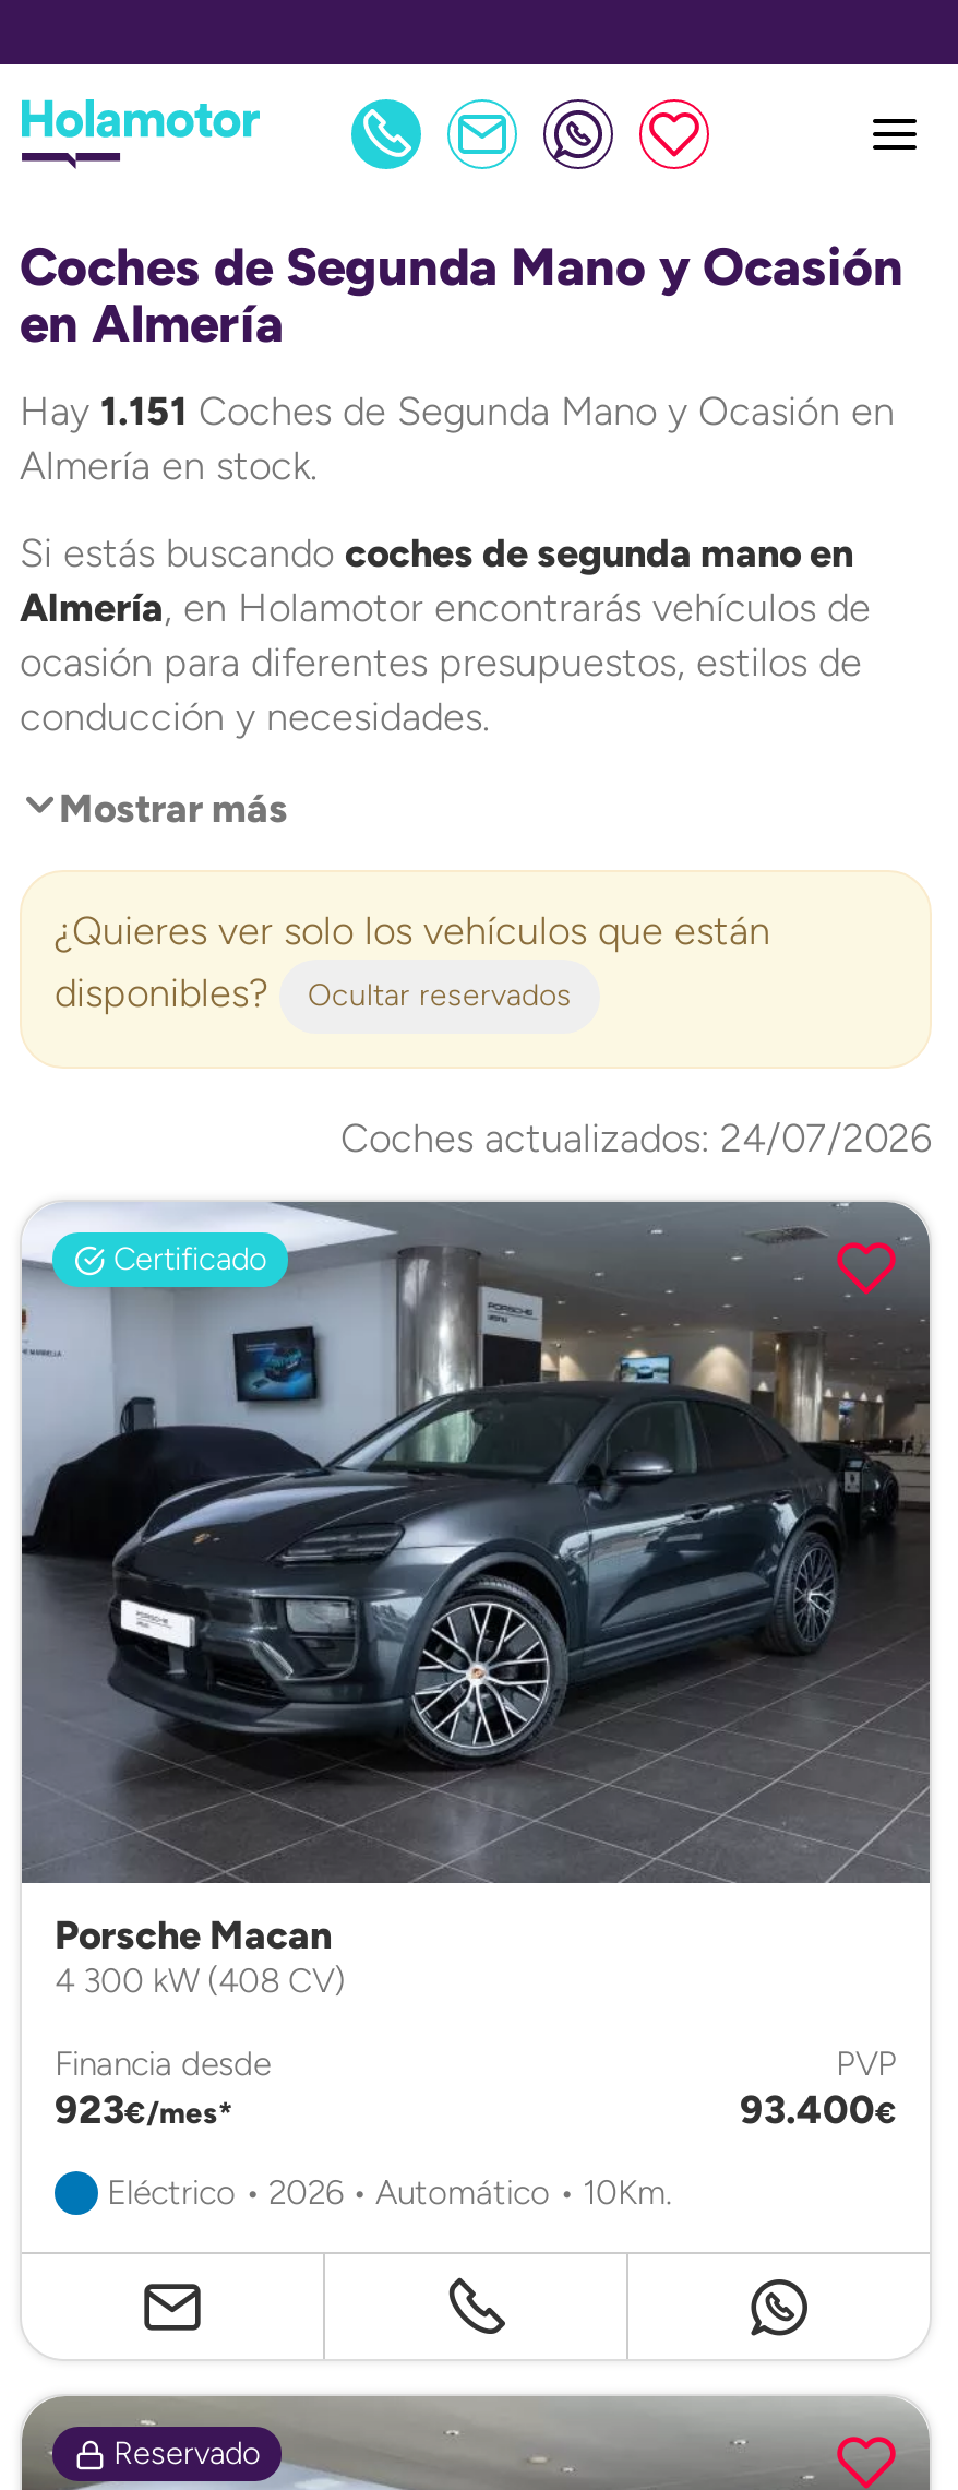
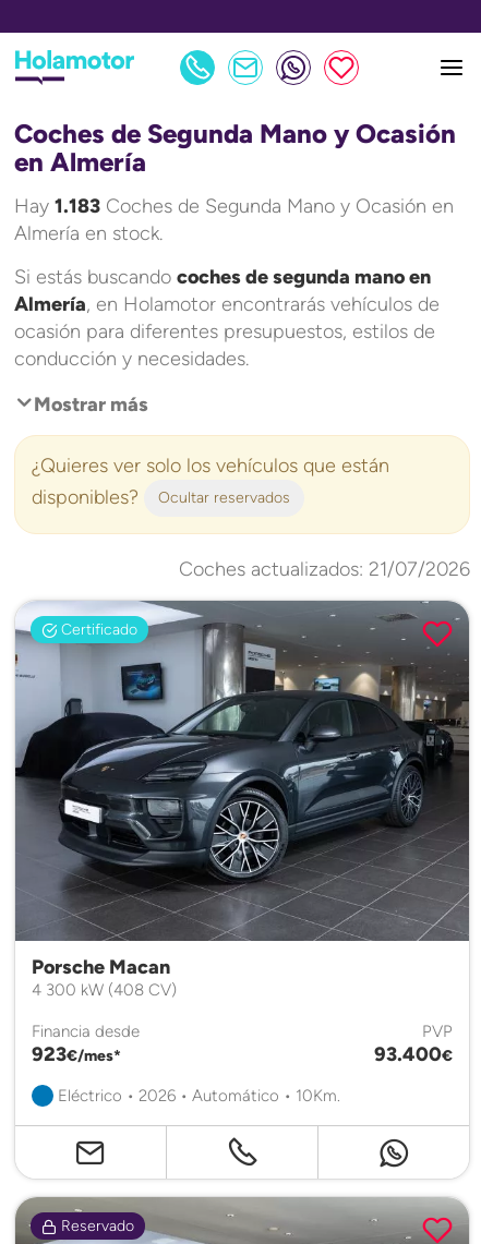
[20,388,895,436] Hay 1.151 Coches de Segunda Mano y Ocasión en -> [14,194,454,218] Hay 1.183 Coches de Segunda Mano y Ocasión en
[340,1115,932,1163] Coches actualizados: 24/07/2026 -> [179,557,470,581] Coches actualizados: 21/07/2026

